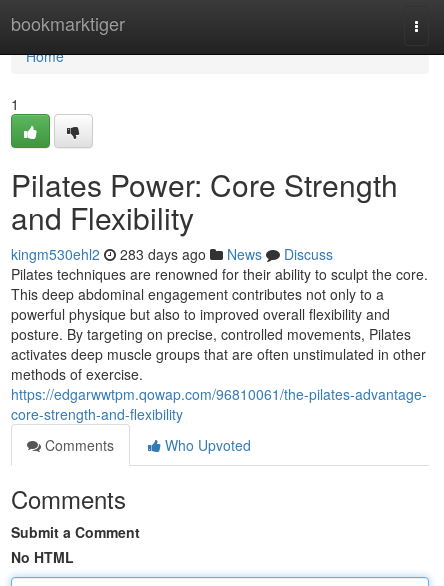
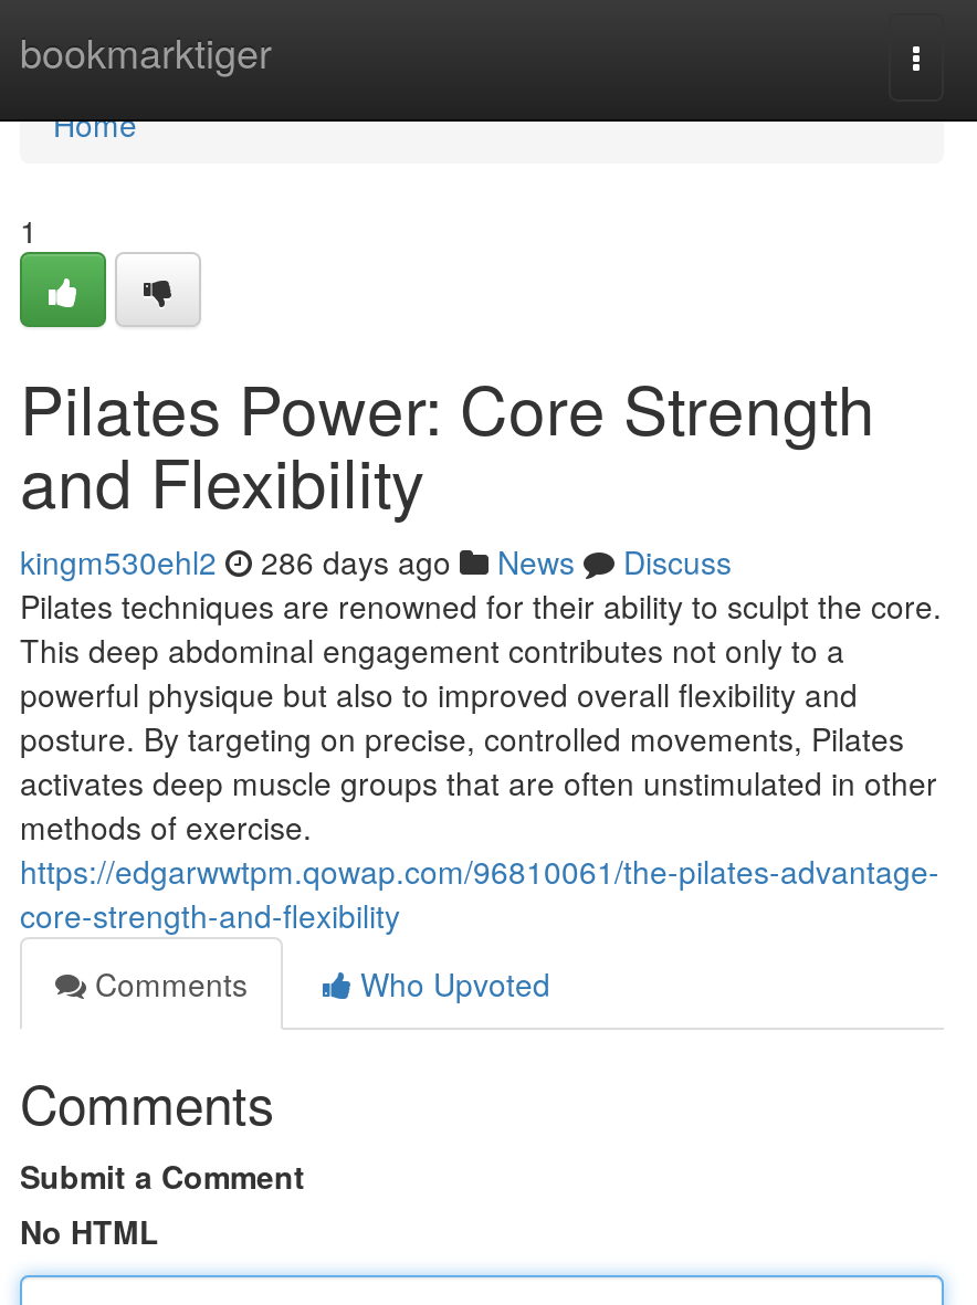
[11,244,333,264] kingm530ehl2 283 days ago News Discuss -> [20,539,732,583] kingm530ehl2 286 days ago News Discuss

